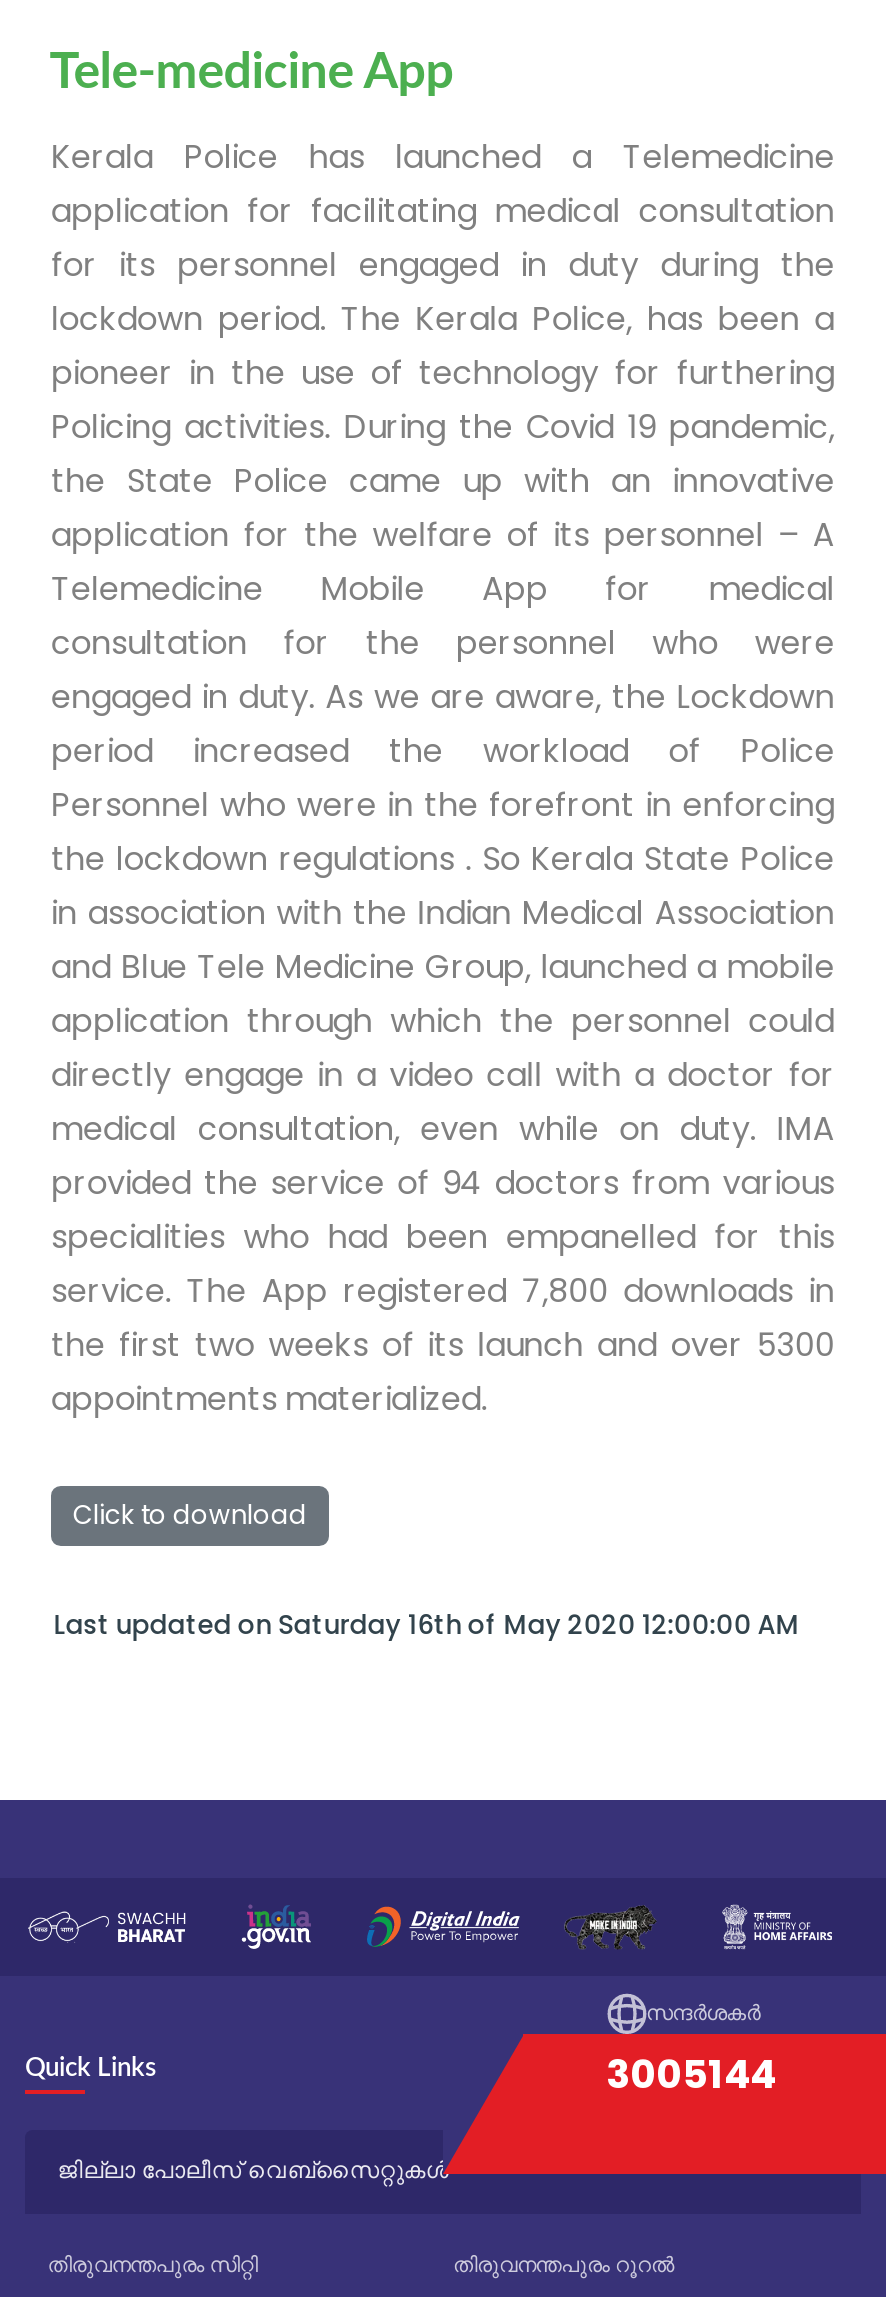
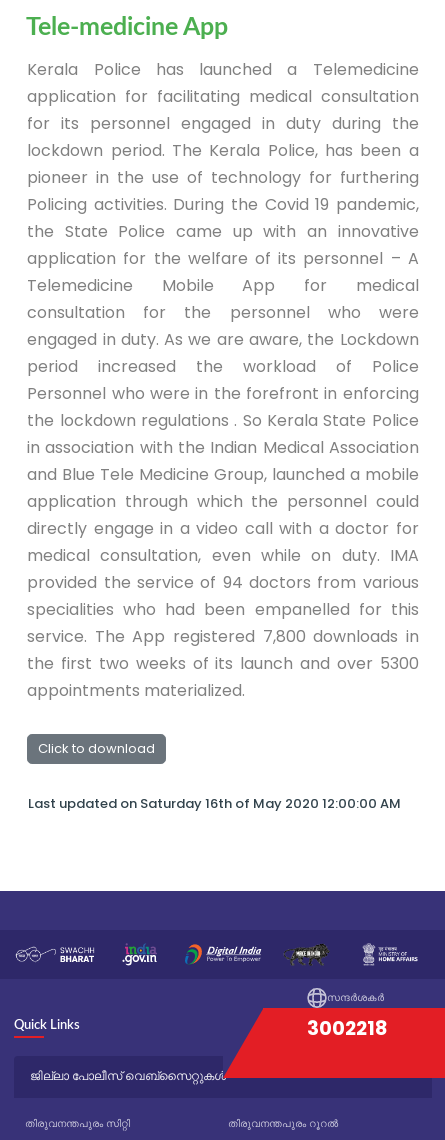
[606,2047,776,2101] 3005144 -> [307,1014,387,1041] 3002218

